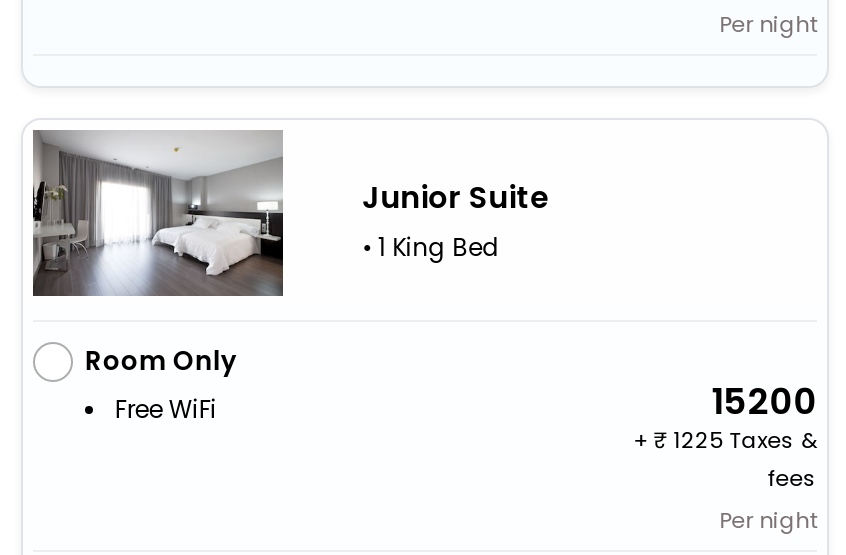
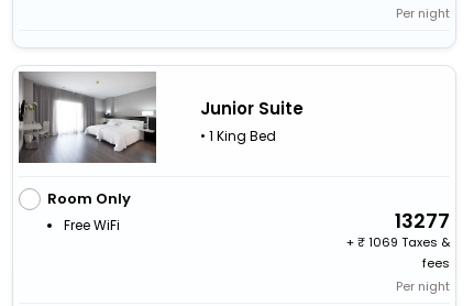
[703,375,817,425] 15200 -> [391,207,450,234] 13277
[633,423,817,455] + 1225 Taxes & -> [347,233,450,251] + 1069 Taxes &

